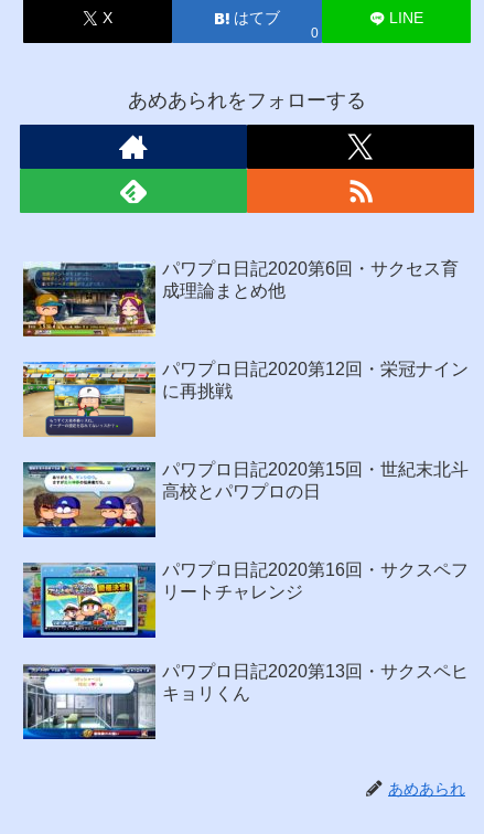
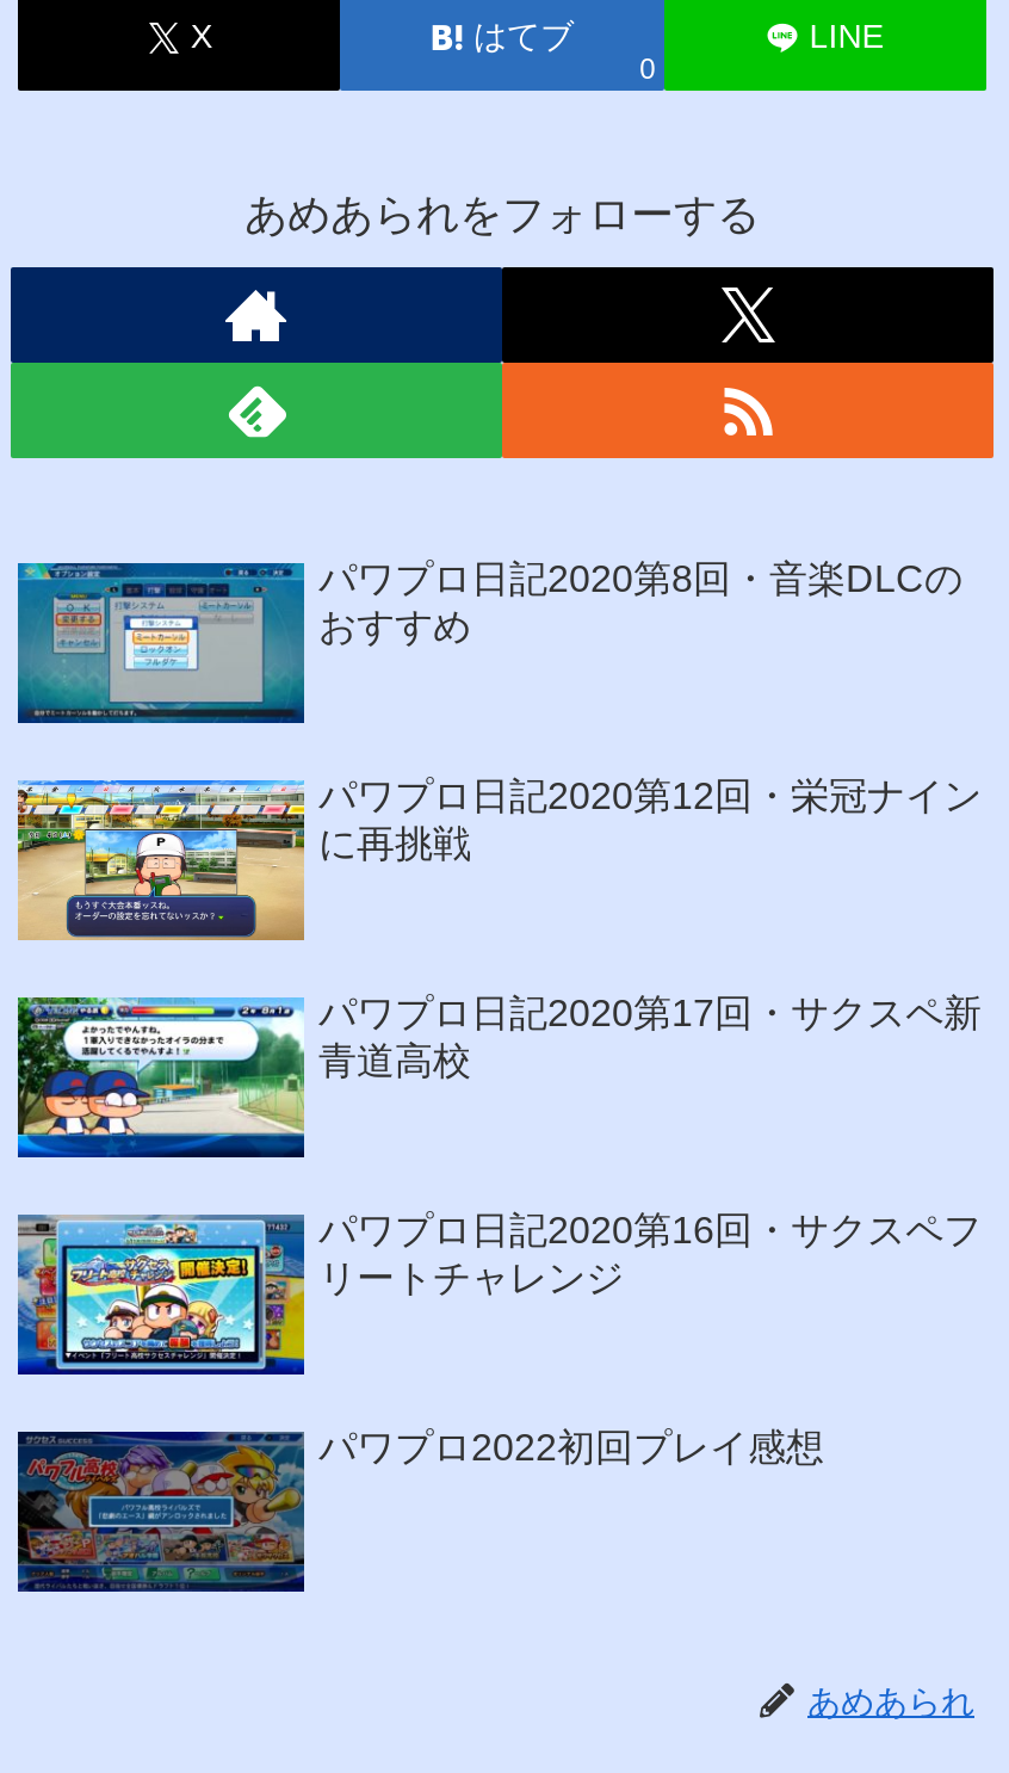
[22,259,459,338] [image] | パワプロ日記2020第6回・サクセス育 | 成理論まとめ他 -> [16,557,962,725] [image] | パワプロ日記2020第8回・音楽DLCの | おすすめ
[22,460,469,527] [image] | パワプロ日記2020第15回・世紀末北斗 | 高校とパワプロの日 -> [16,992,982,1138] [image] | パワプロ日記2020第17回・サクスペ新 | 青道高校
[22,662,469,740] [image] | パワプロ日記2020第13回・サクスペヒ | キョリくん -> [16,1426,824,1594] [image] | パワプロ2022初回プレイ感想

